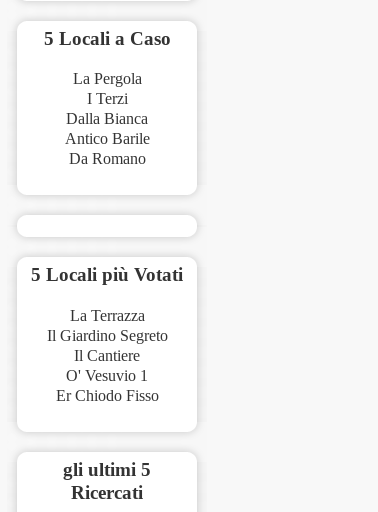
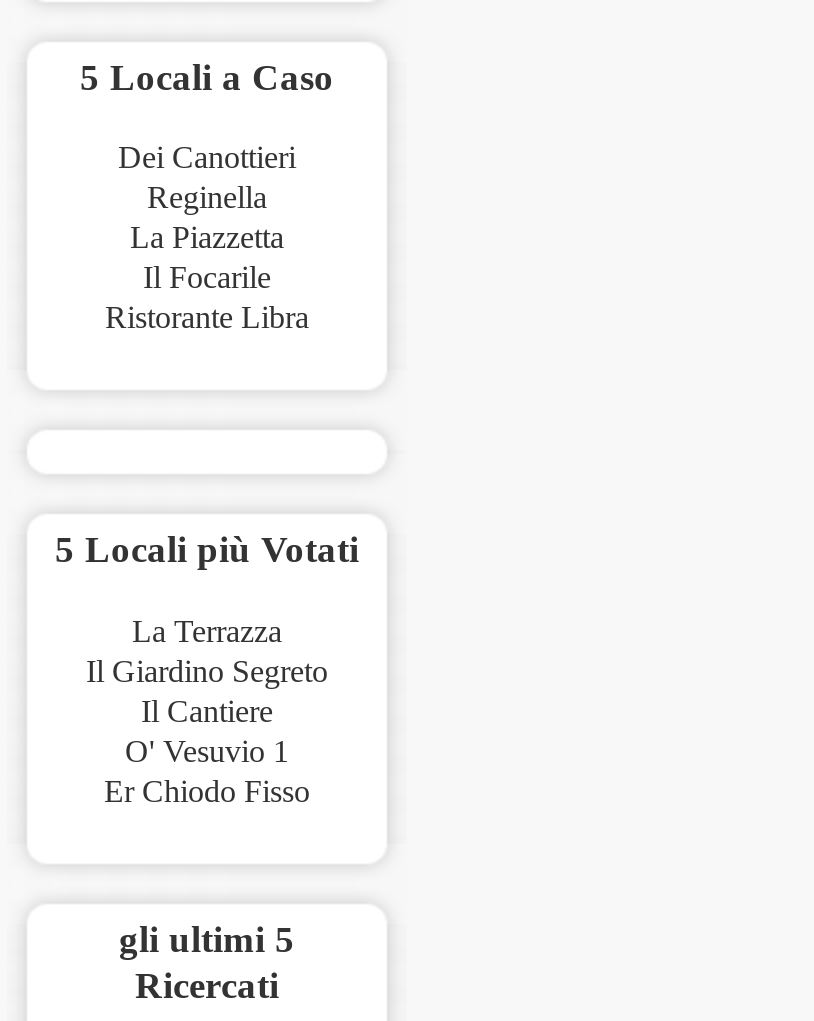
[64,70,149,167] La Pergola | I Terzi | Dalla Bianca | Antico Barile | Da Romano -> [105,141,309,335] Dei Canottieri | Reginella | La Piazzetta | Il Focarile | Ristorante Libra

